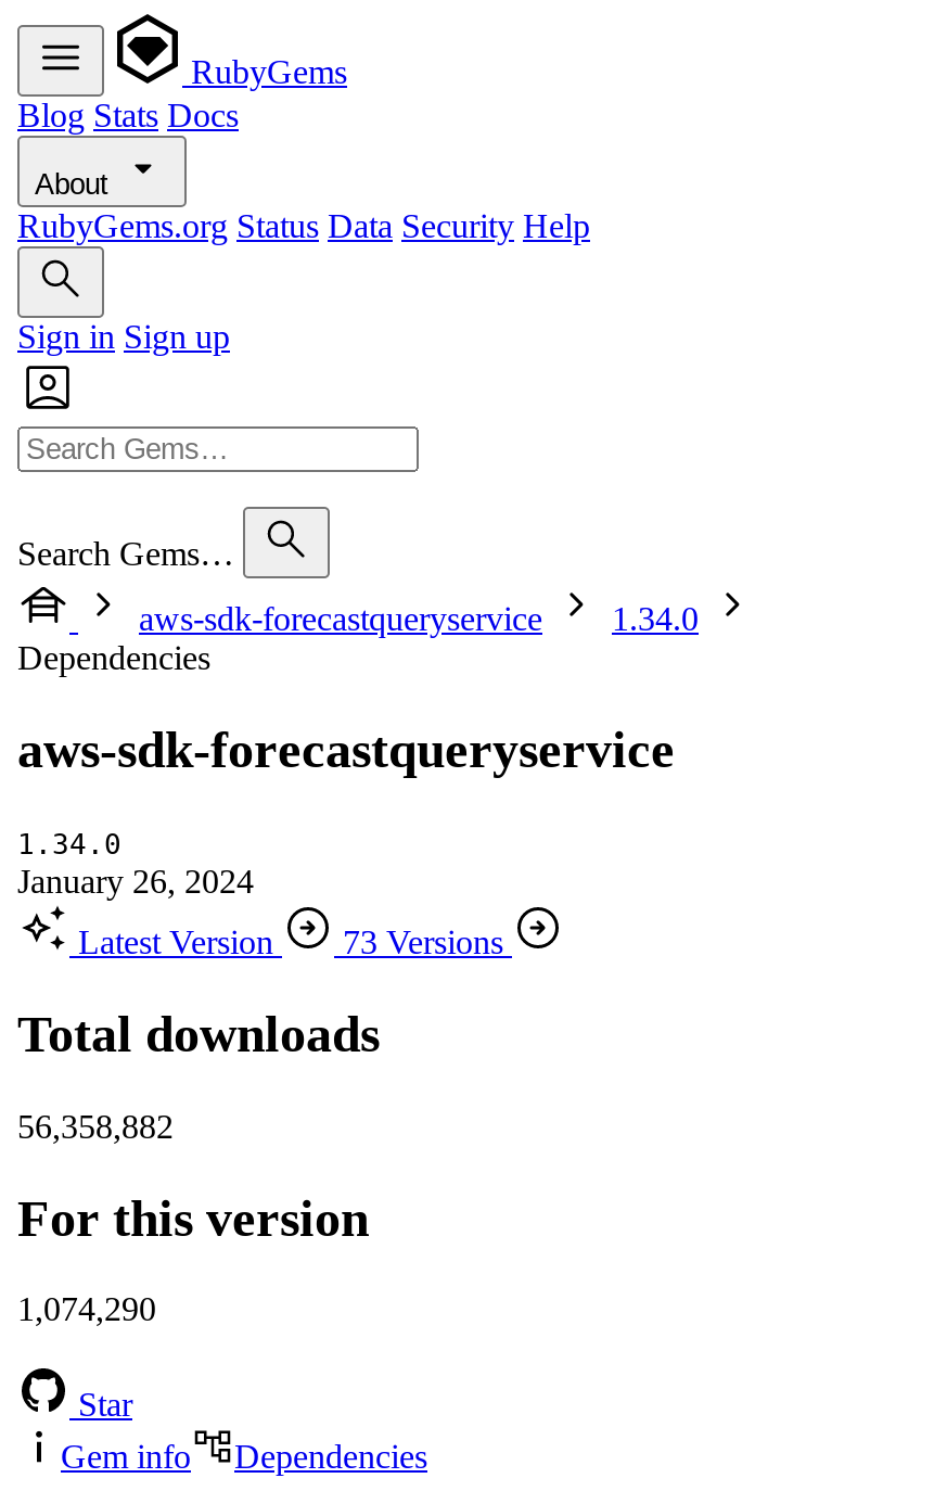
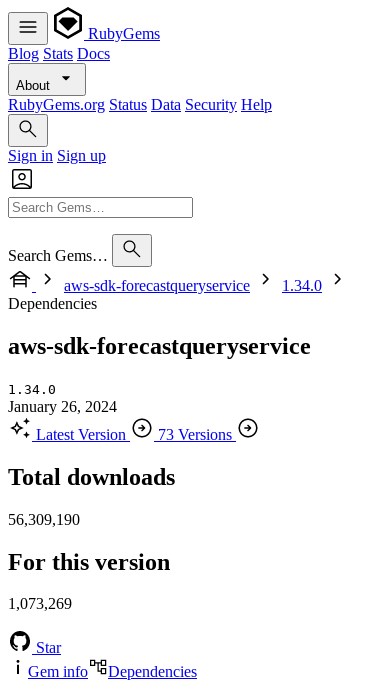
[17,1107,174,1144] 56,358,882 -> [8,511,80,528] 56,309,190
[17,1291,156,1328] 1,074,290 -> [8,595,72,612] 1,073,269

